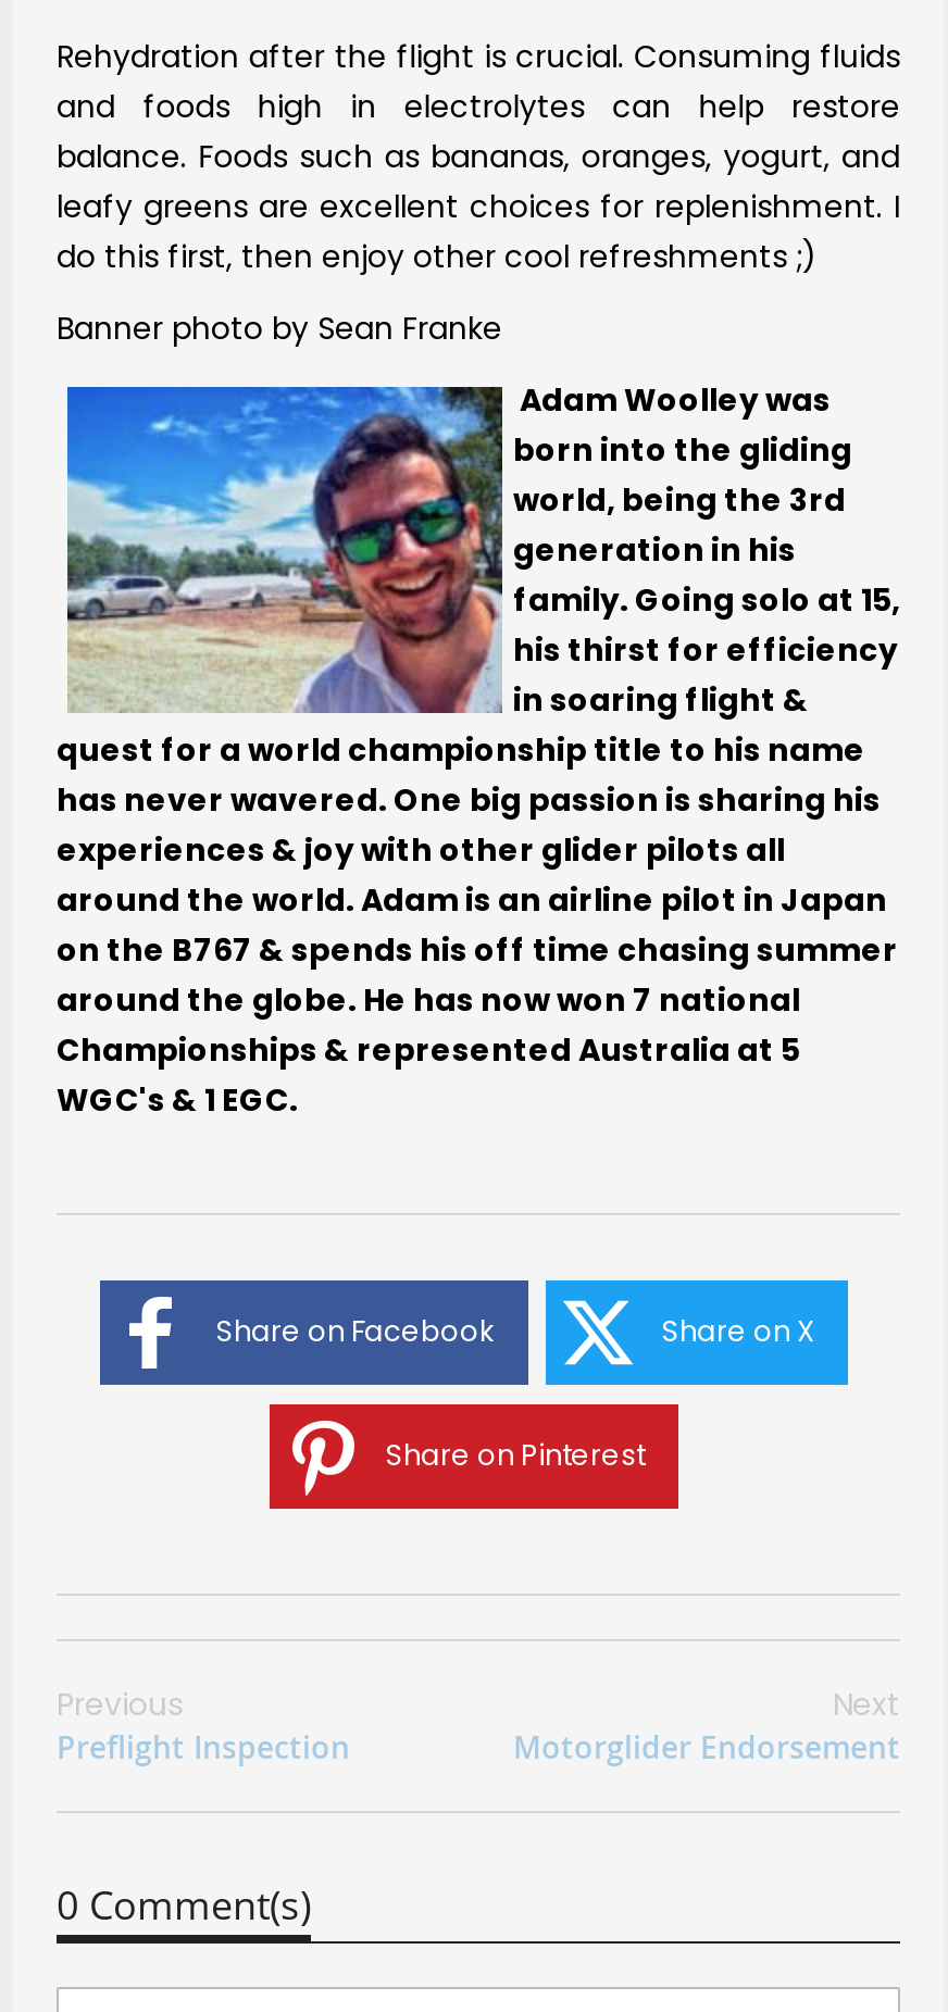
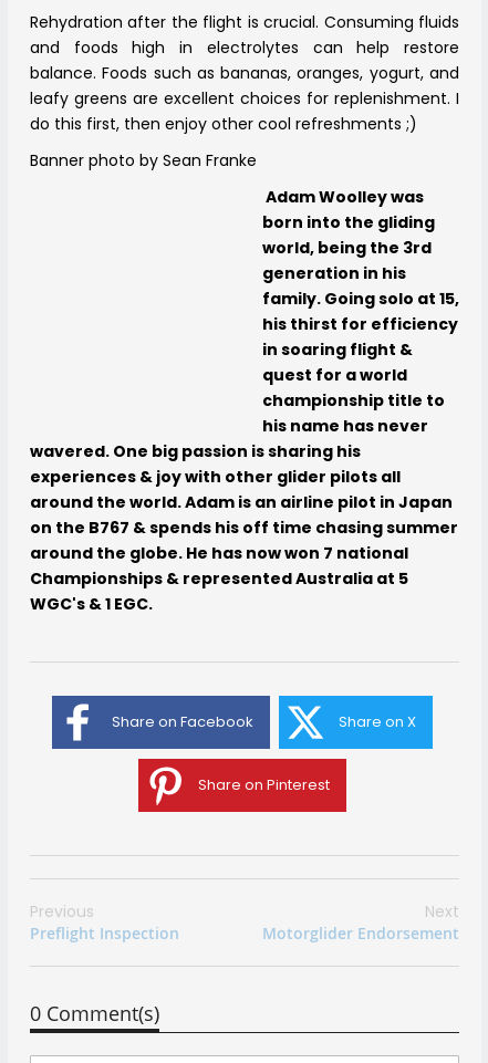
[65,385,504,713] [image] -> none

